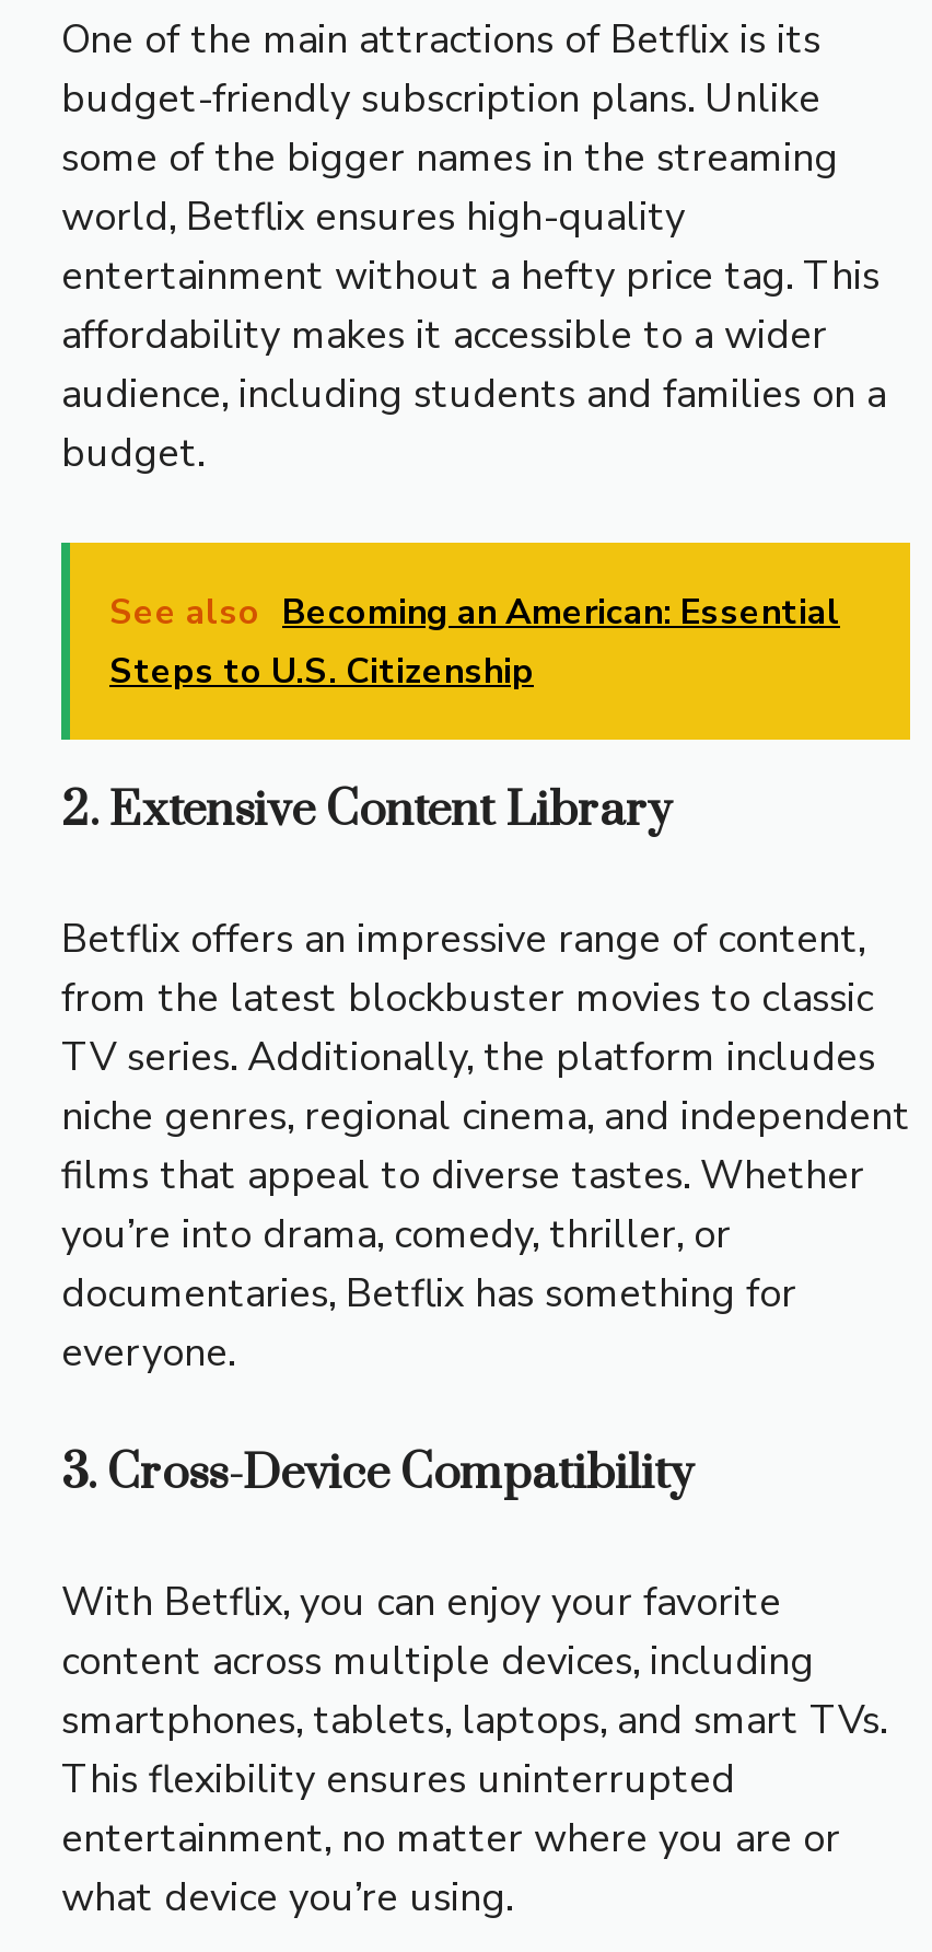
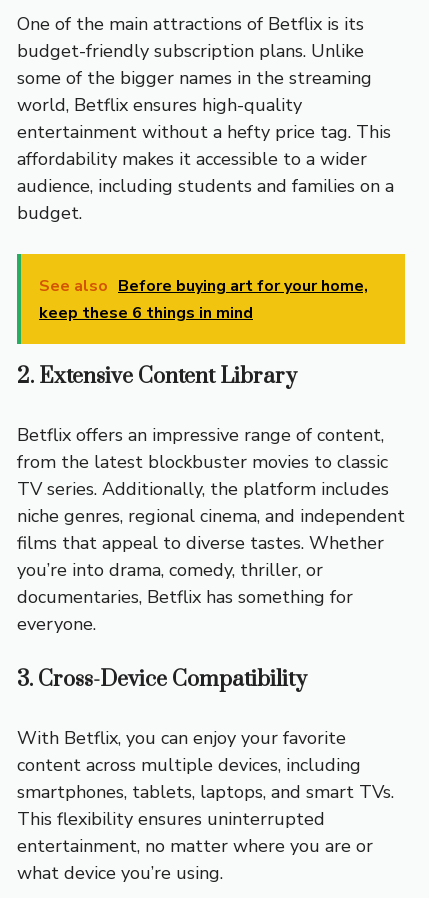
[109,589,840,696] See also Becoming an American: Essential | Steps to U.S. Citizenship -> [39,275,368,324] See also Before buying art for your home, | keep these 6 things in mind

